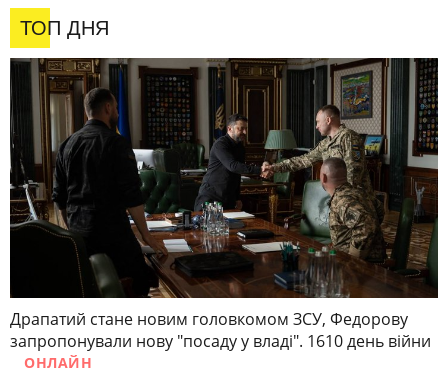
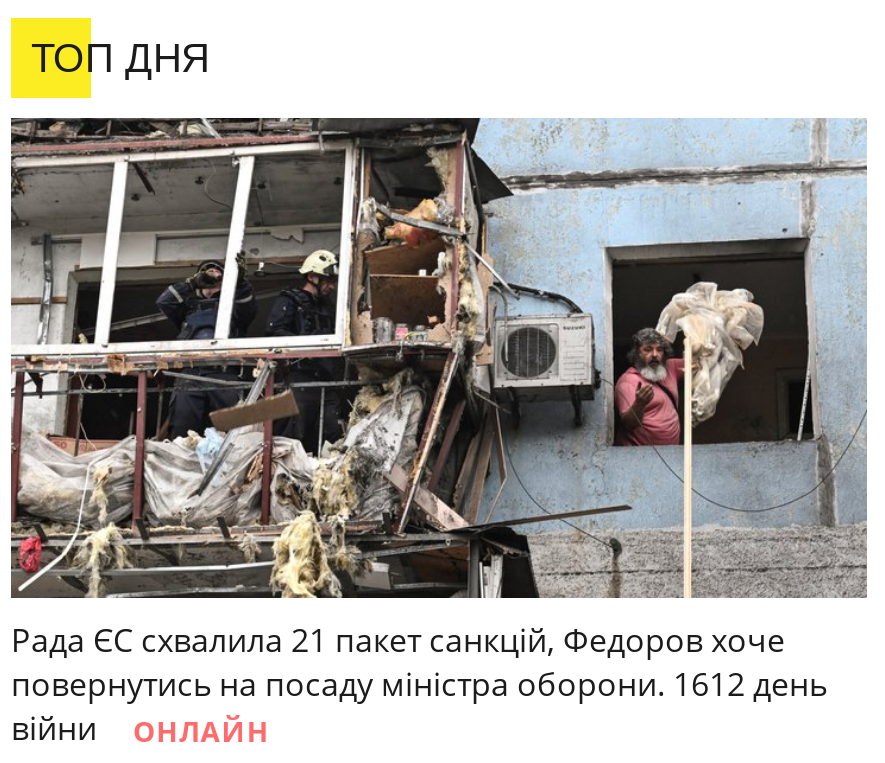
[9,57,439,352] [image] | Драпатий стане новим головкомом ЗСУ, Федорову | запропонували нову "посаду у владі". 1610 день війни -> [9,118,867,750] [image] | Рада ЄС схвалила 21 пакет санкцій, Федоров хоче | повернутись на посаду міністра оборони. 1612 день | війни

